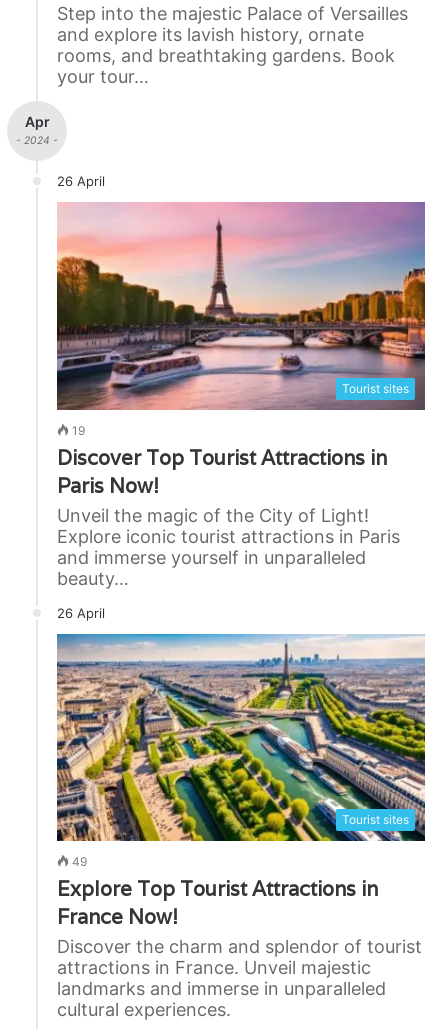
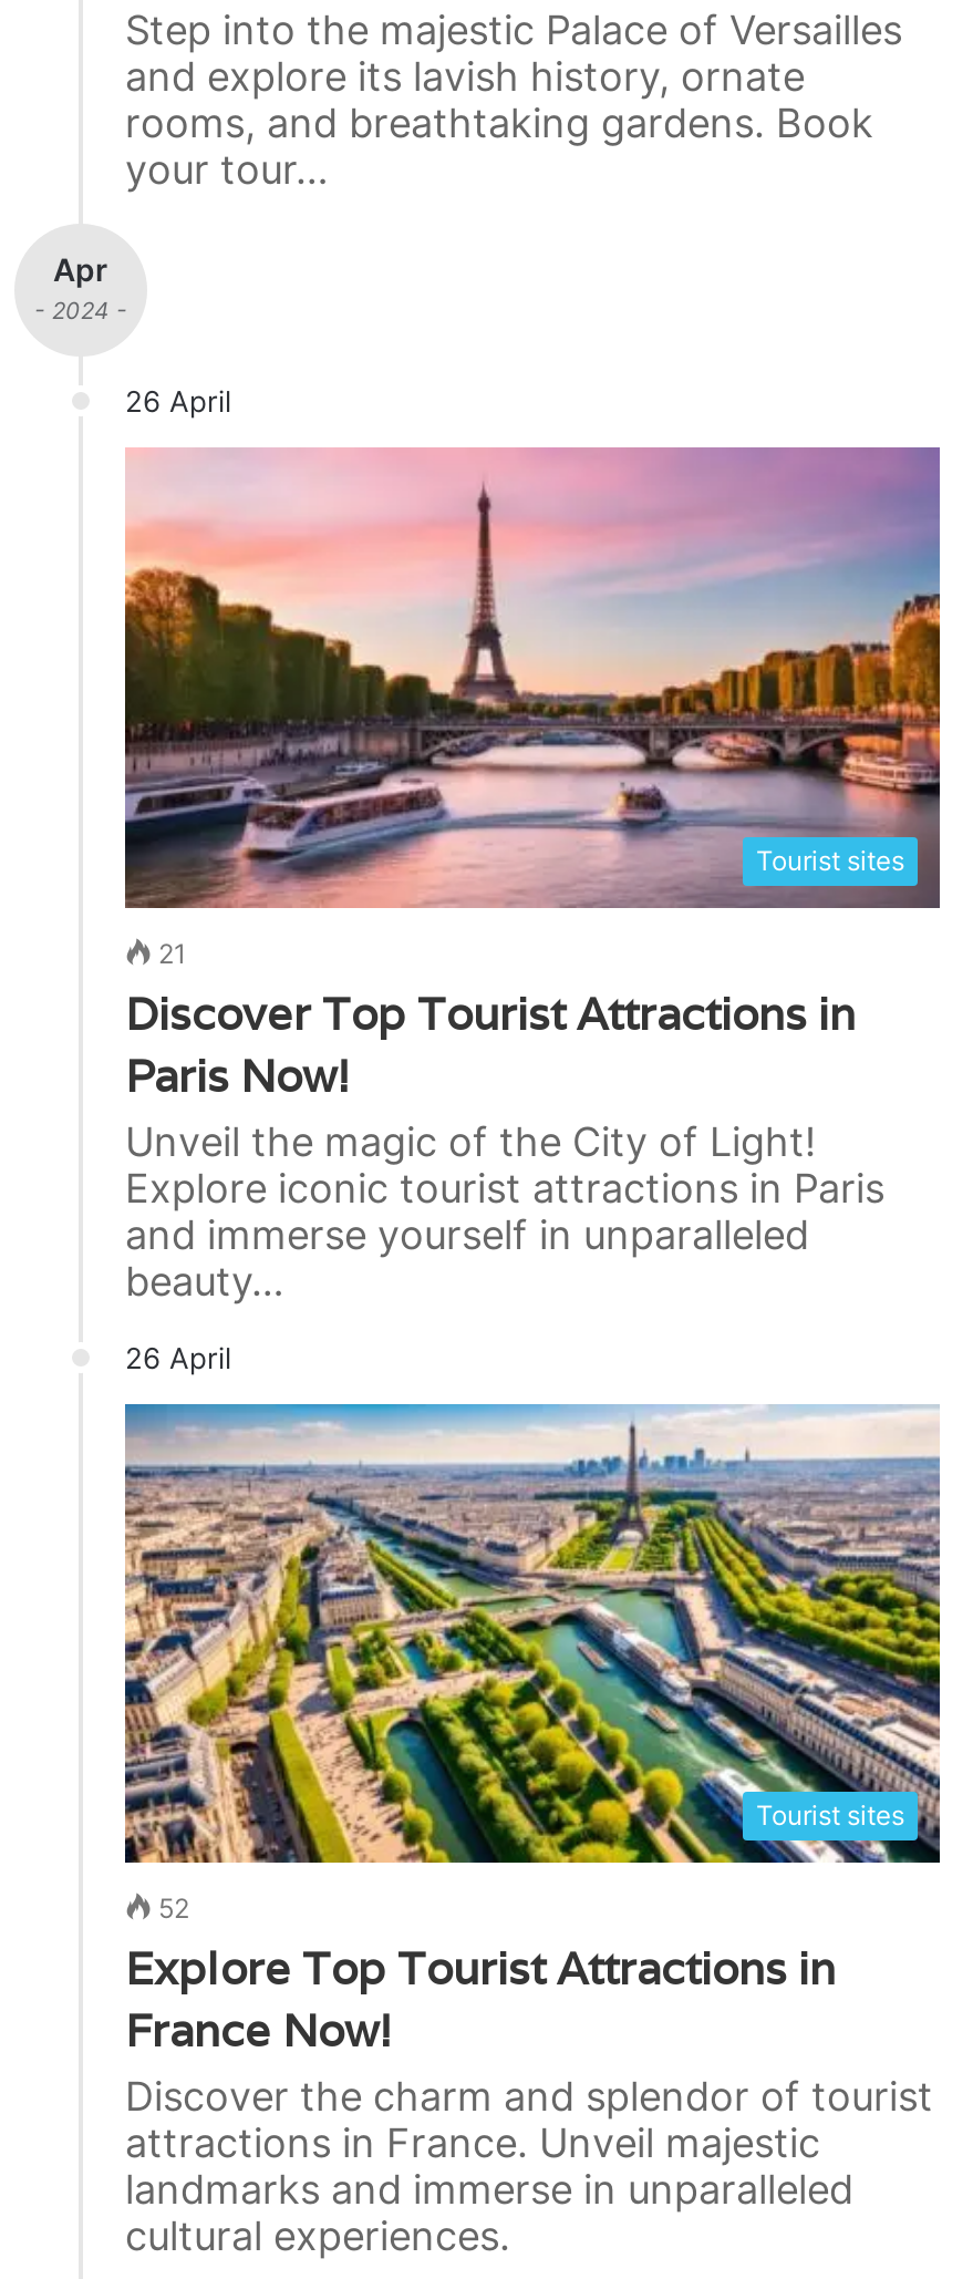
[69,423,85,438] 19 -> [152,936,187,969] 21
[69,854,87,869] 49 -> [152,1892,189,1925] 52

